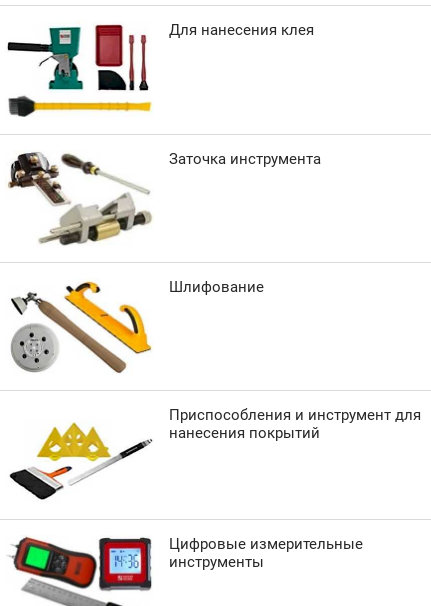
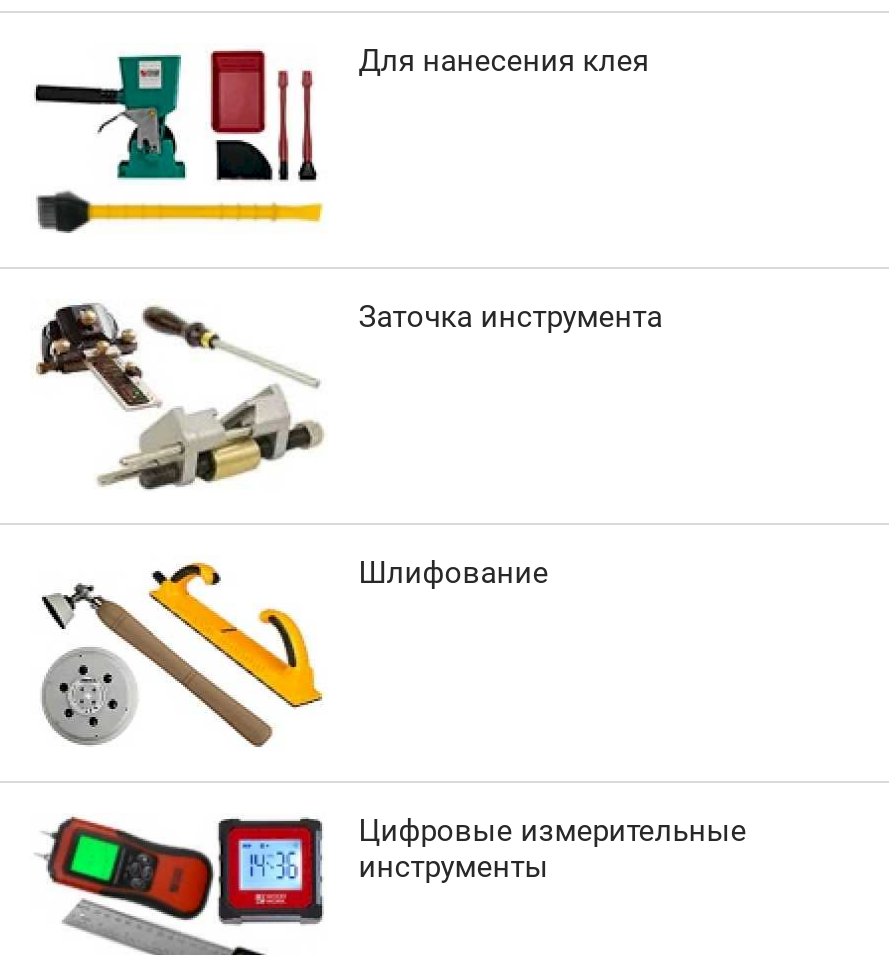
[10,406,421,502] [image] | Приспособления и инструмент для | нанесения покрытий -> none

